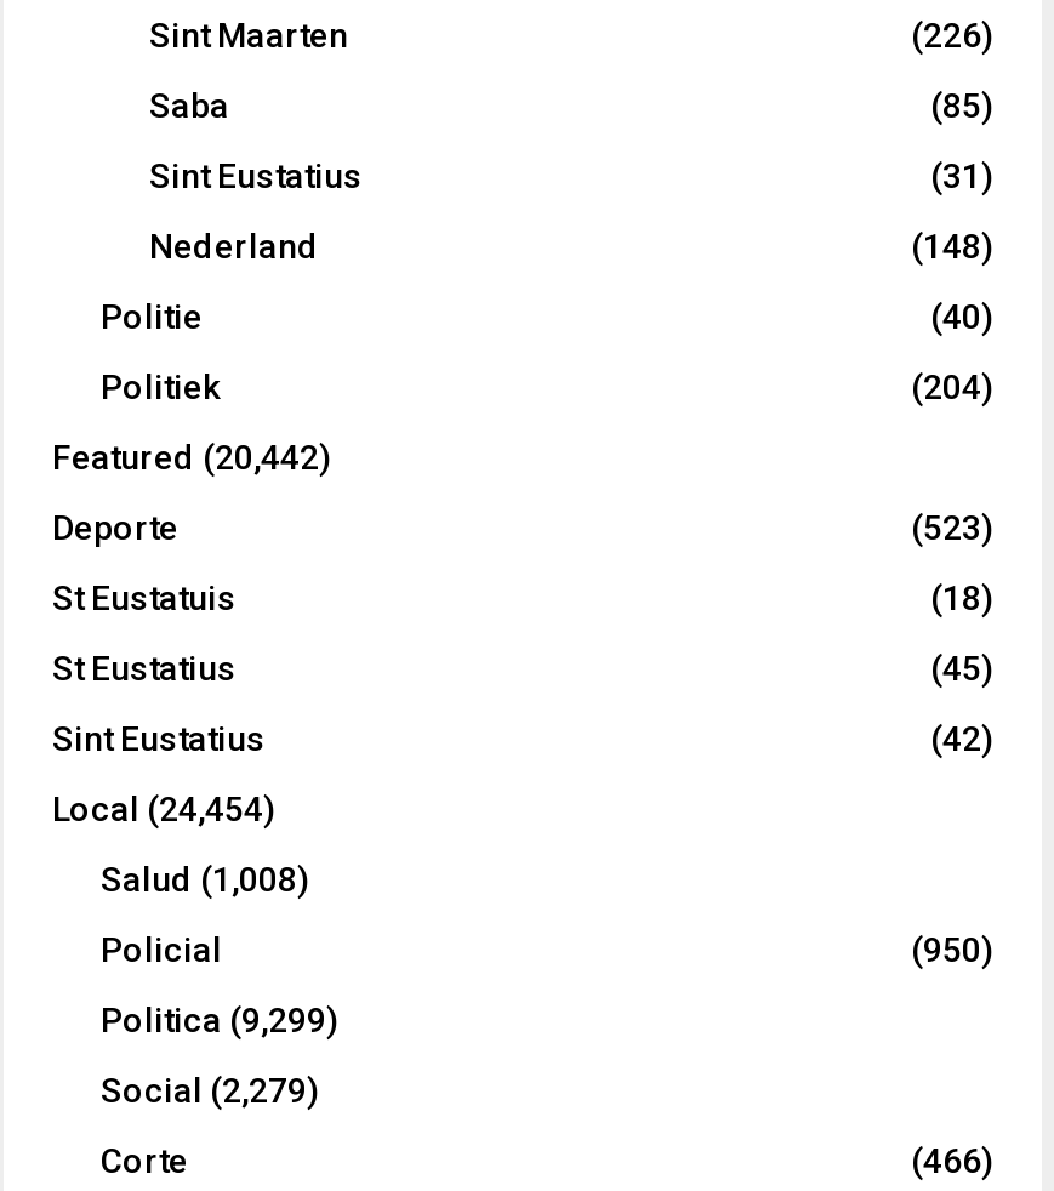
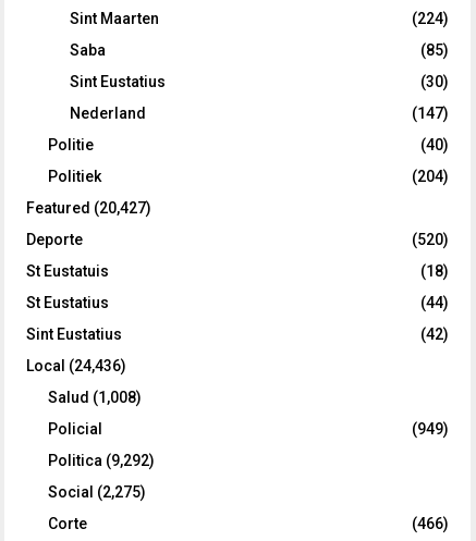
[911,15,993,54] (226) -> [412,9,449,27] (224)
[930,155,993,194] (31) -> [420,72,449,90] (30)
[911,226,993,265] (148) -> [412,104,449,121] (147)
[52,437,331,476] Featured (20,442) -> [26,199,151,216] Featured (20,427)
[911,507,993,546] (523) -> [412,230,449,248] (520)
[930,648,993,687] (45) -> [420,293,449,311] (44)
[52,789,275,827] Local (24,454) -> [26,357,126,374] Local (24,436)
[911,929,993,968] (950) -> [412,420,449,437] (949)
[101,1000,338,1038] Politica (9,299) -> [48,451,155,469] Politica (9,292)
[101,1070,319,1109] Social (2,279) -> [48,483,146,500] Social (2,275)

